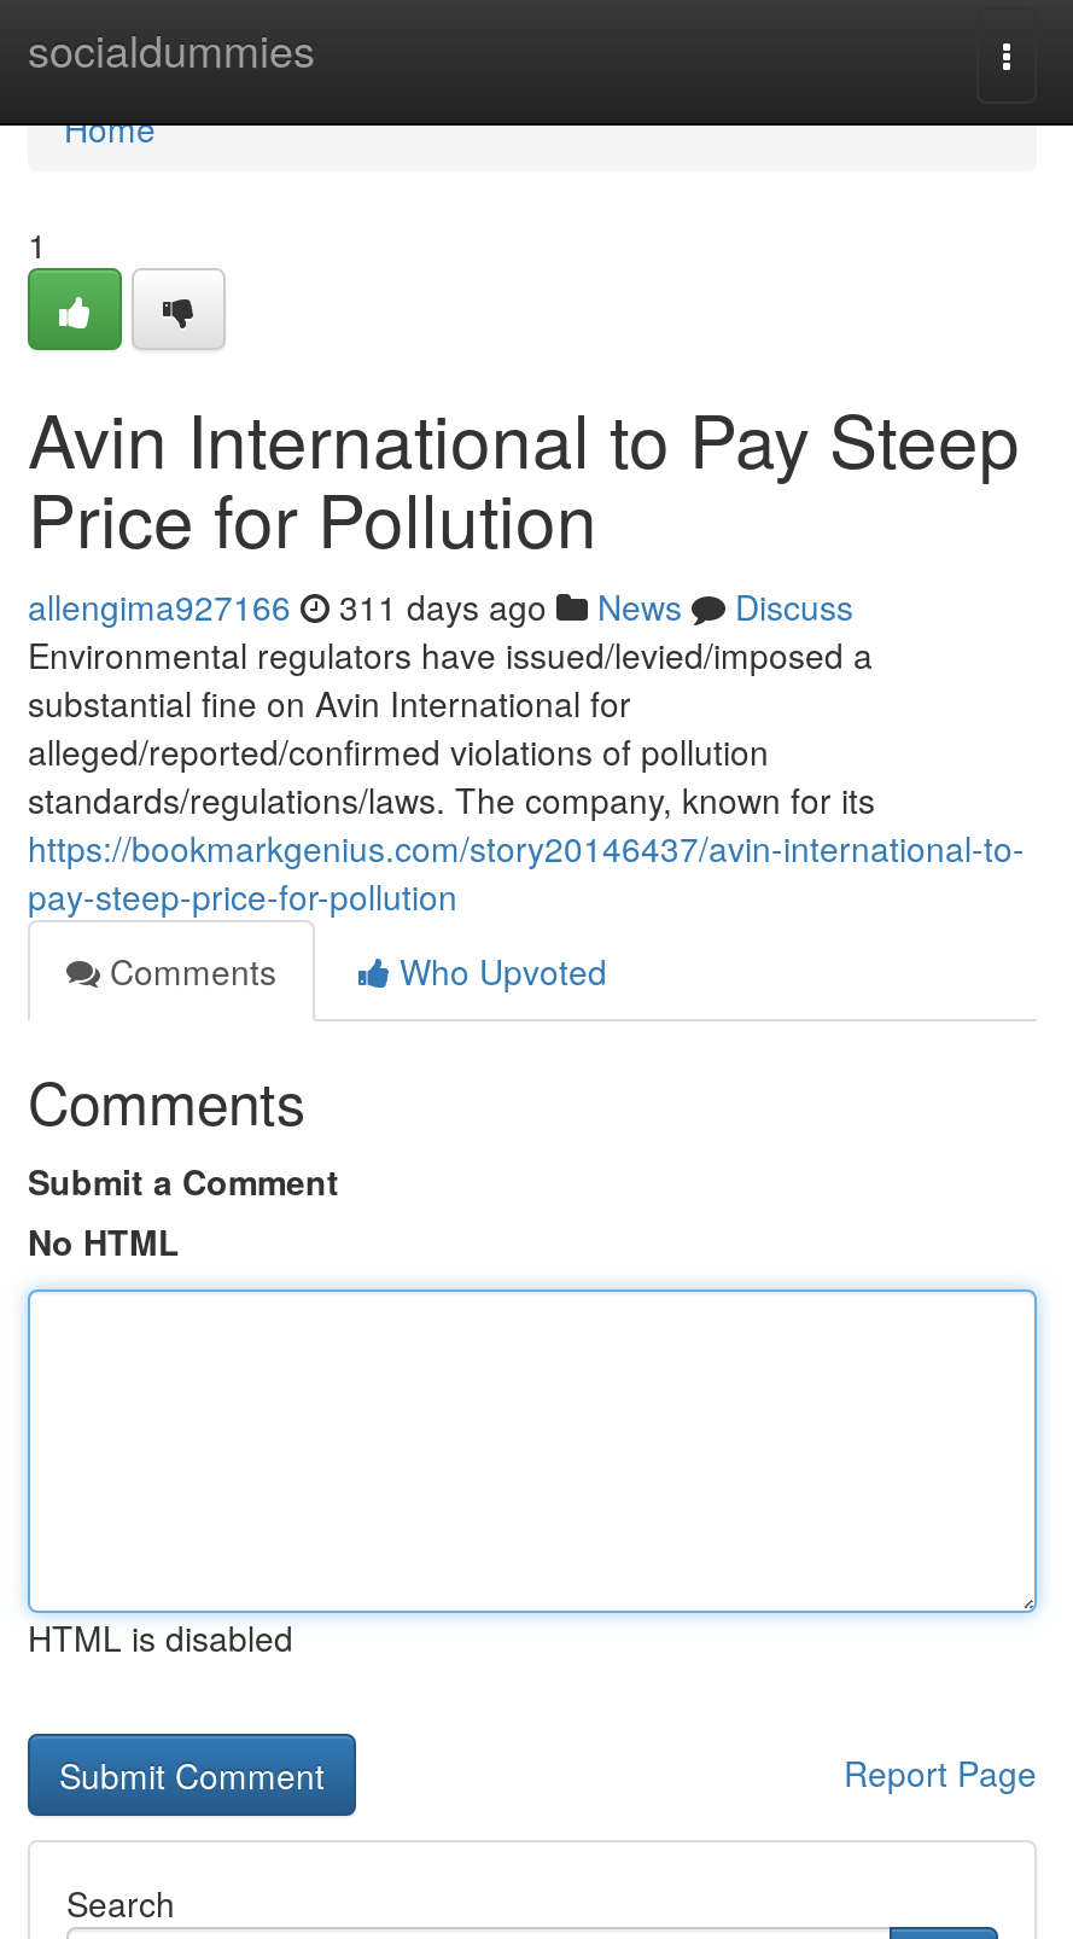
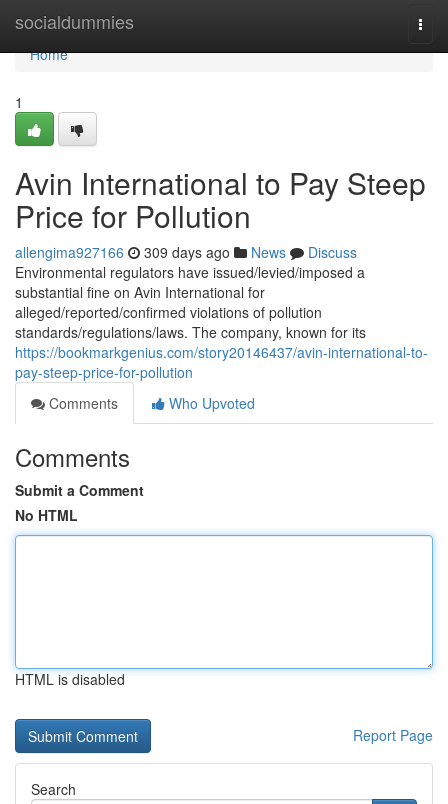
[28,582,853,630] allengima927166 311 days ago News Discuss -> [15,242,357,262] allengima927166 309 days ago News Discuss

